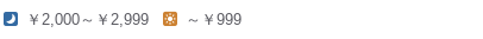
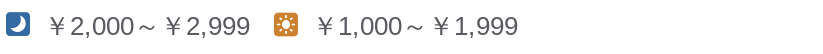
[186,11,241,28] ～￥999 -> [312,11,518,41] ￥1,000～￥1,999

